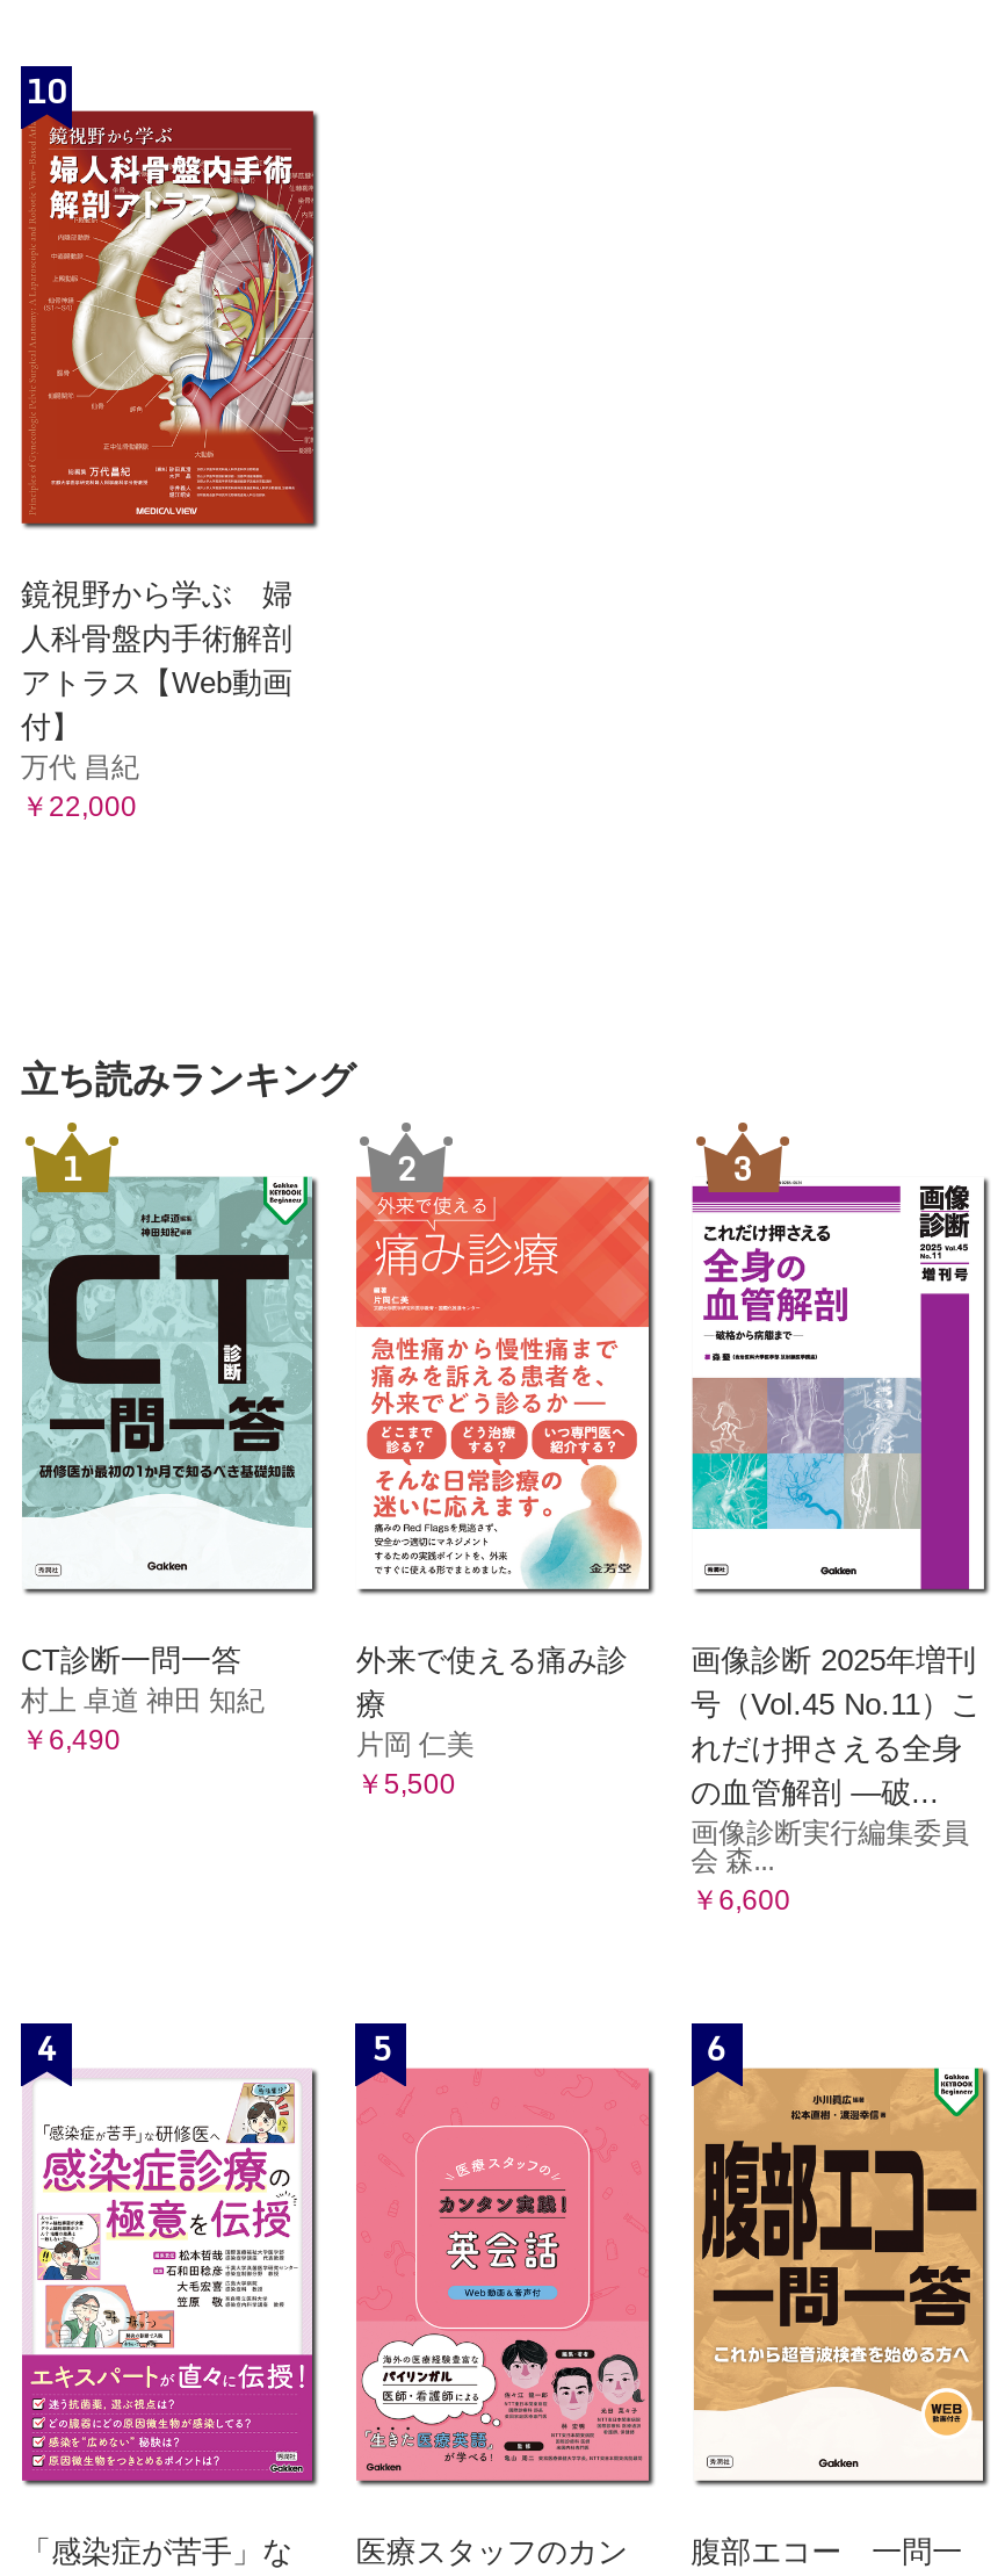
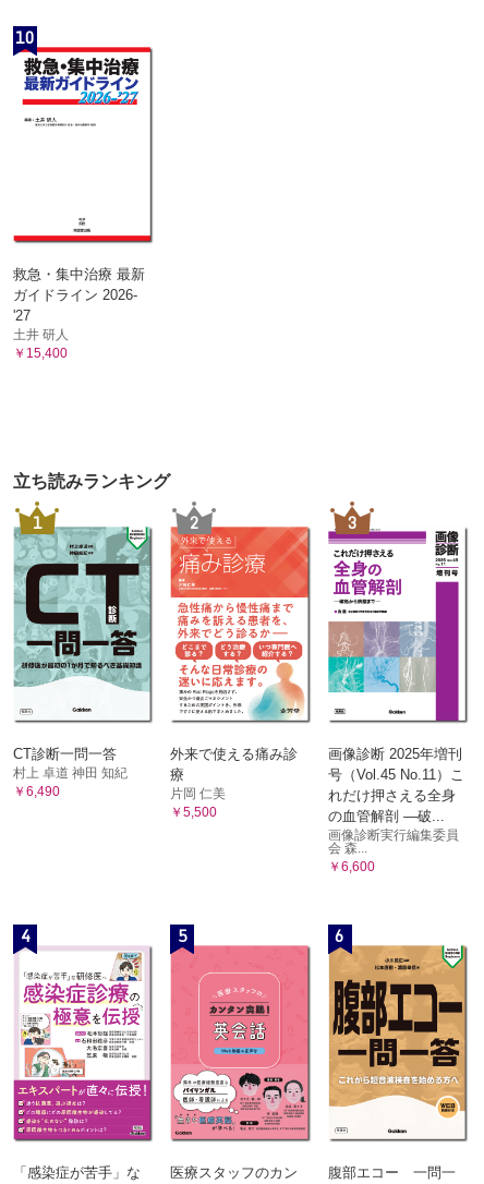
[19,110,316,823] [image] | 鏡視野から学ぶ 婦 | 人科骨盤内手術解剖 | アトラス【Web動画 | 付】 | 万代 昌紀 | ￥22,000 -> [13,47,150,361] [image] | 救急・集中治療 最新 | ガイドライン 2026- | '27 | 土井 研人 | ￥15,400

